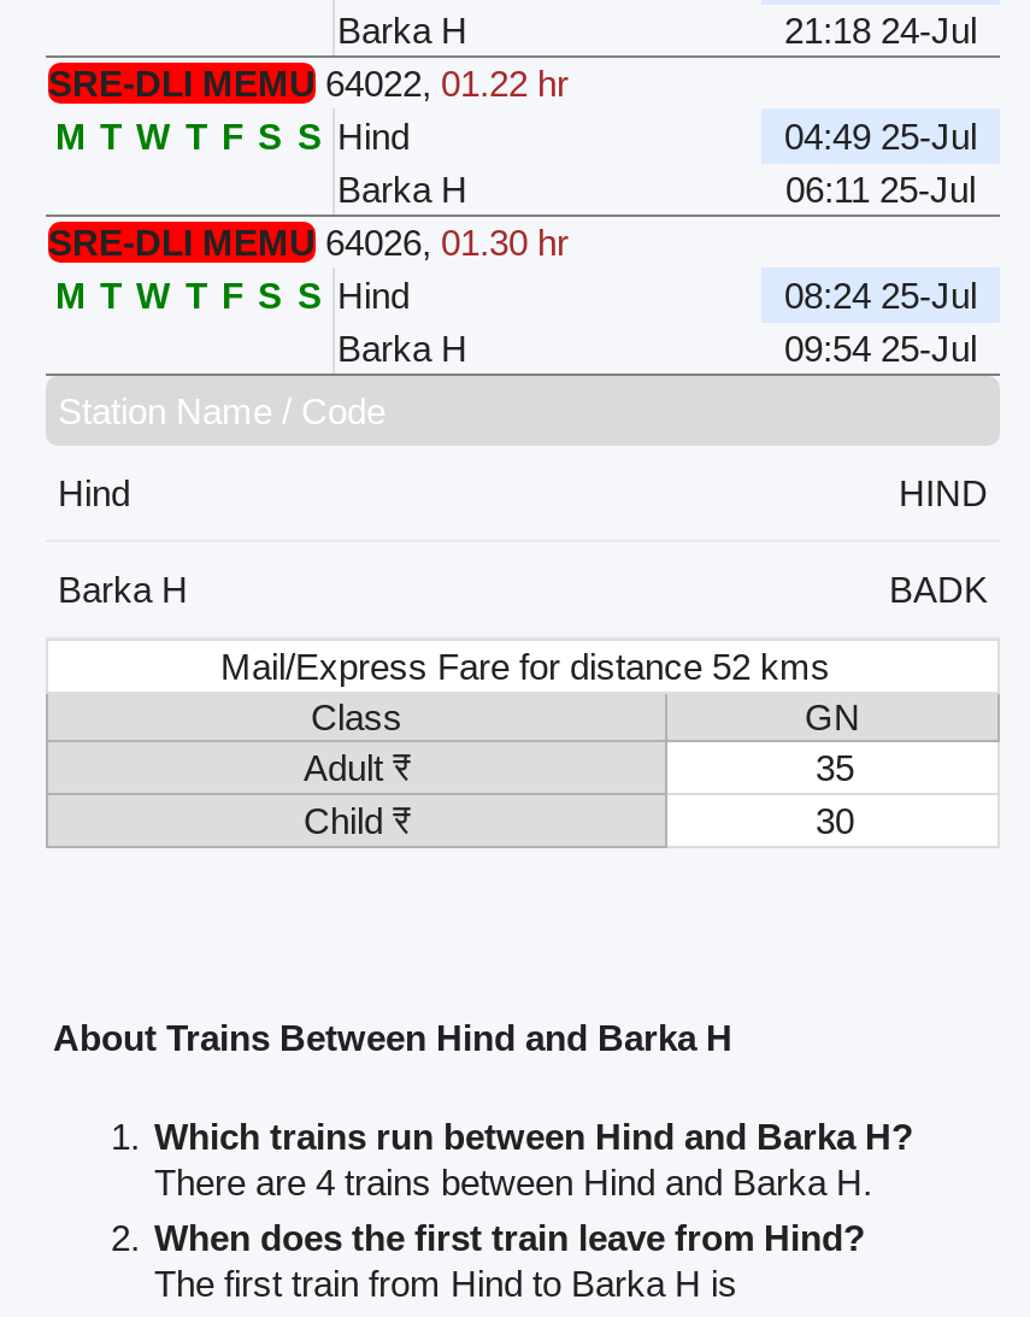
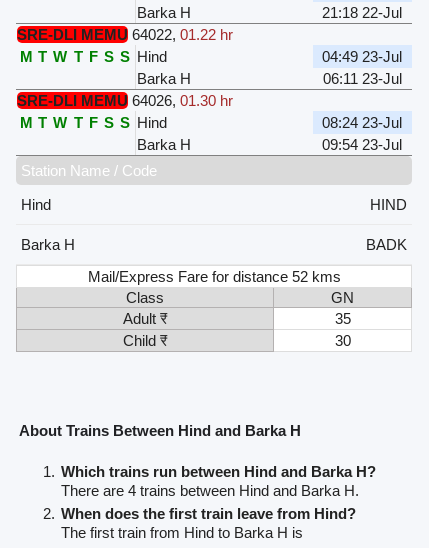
[784,10,977,51] 21:18 24-Jul -> [322,4,402,21] 21:18 22-Jul
[784,116,977,157] 04:49 25-Jul -> [322,48,402,65] 04:49 23-Jul
[785,169,976,210] 06:11 25-Jul -> [323,70,402,87] 06:11 23-Jul
[784,275,977,316] 08:24 25-Jul -> [322,114,402,131] 08:24 23-Jul
[784,328,977,369] 09:54 25-Jul -> [322,136,402,153] 09:54 23-Jul

